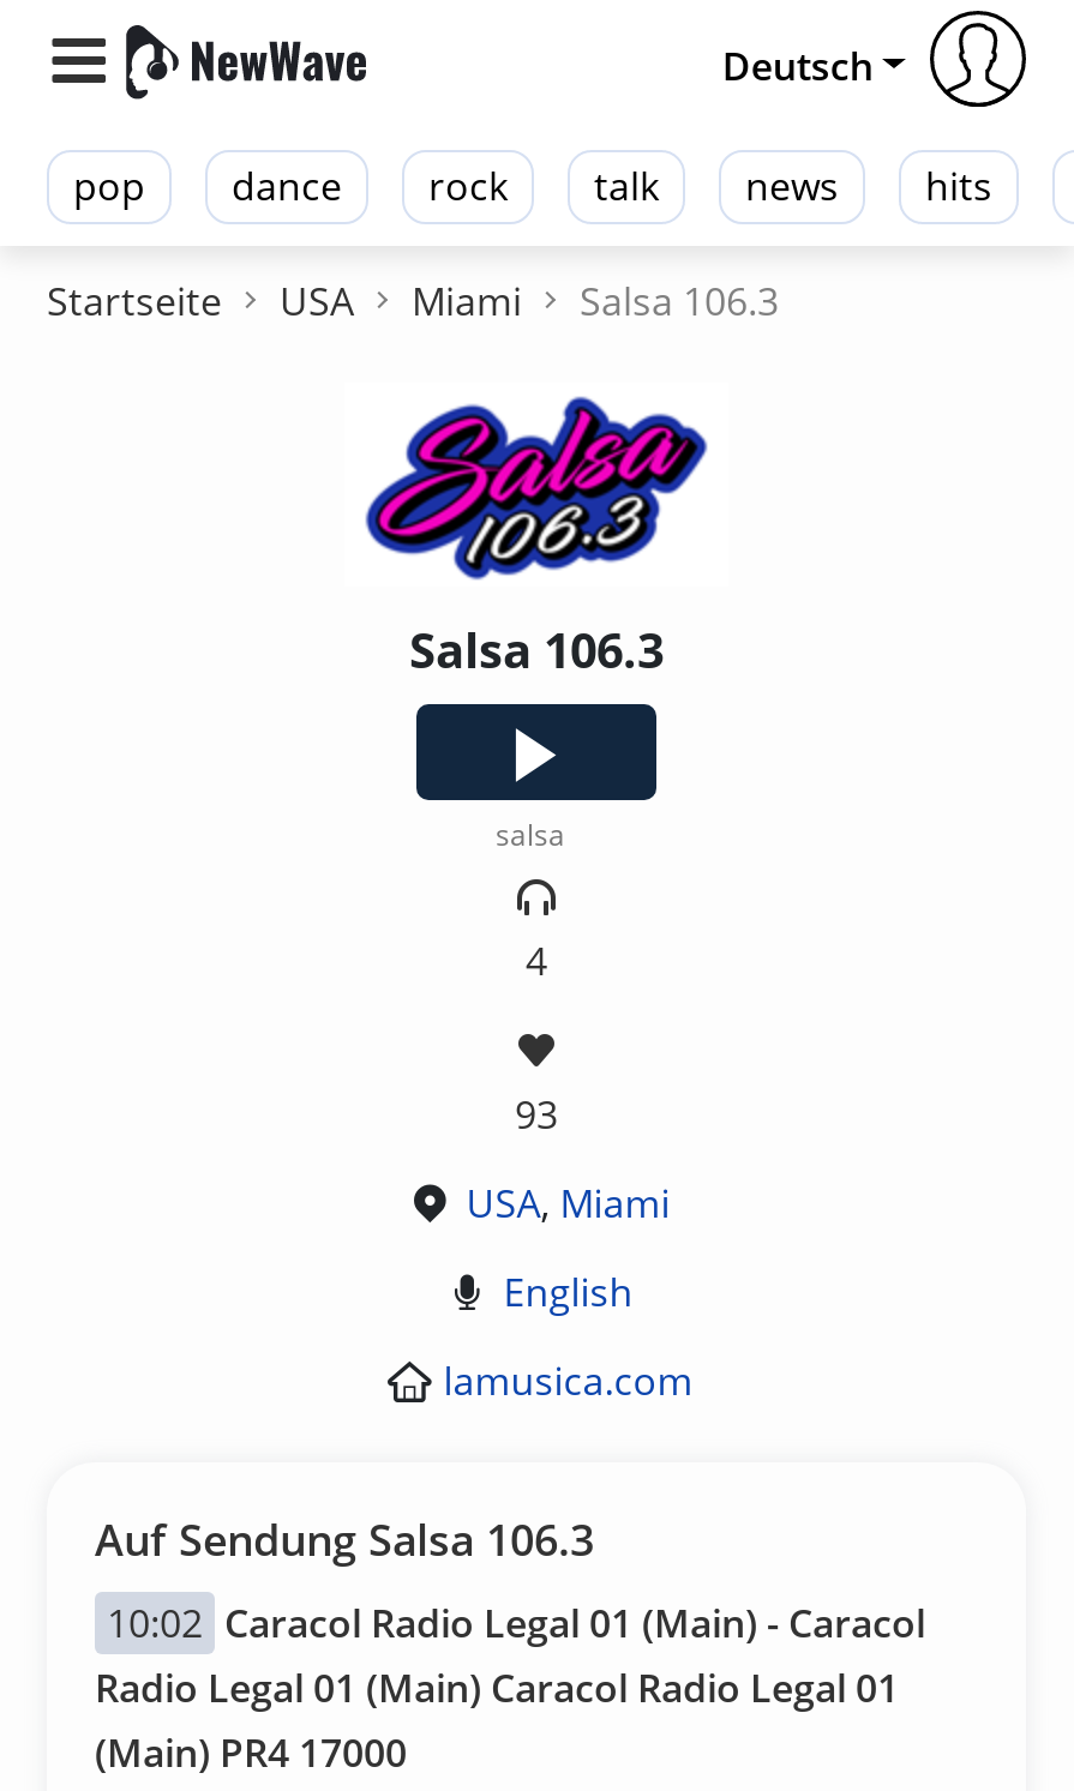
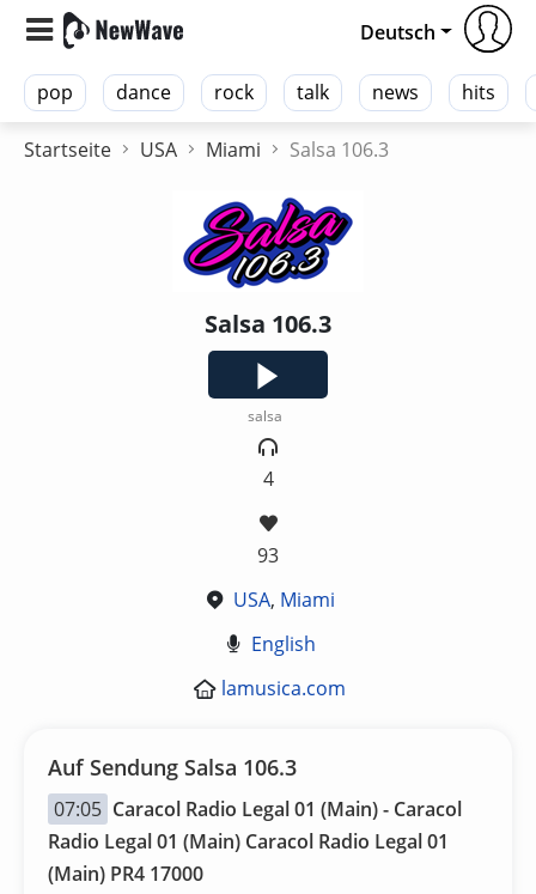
[107,1597,925,1649] 10:02 Caracol Radio Legal 01 (Main) - Caracol -> [54,796,462,822] 07:05 Caracol Radio Legal 01 (Main) - Caracol

